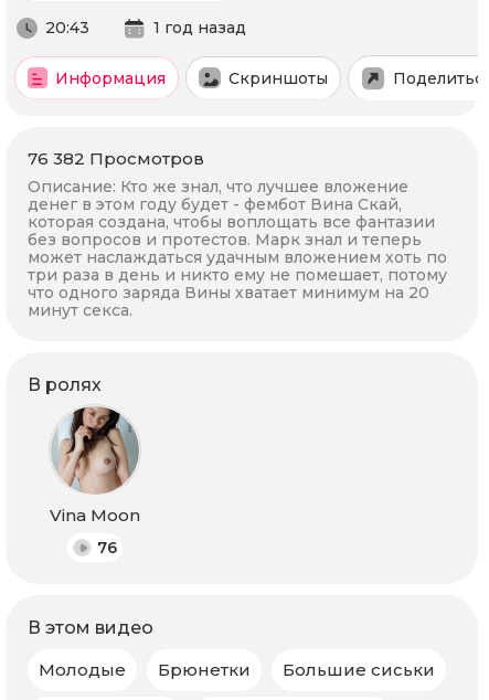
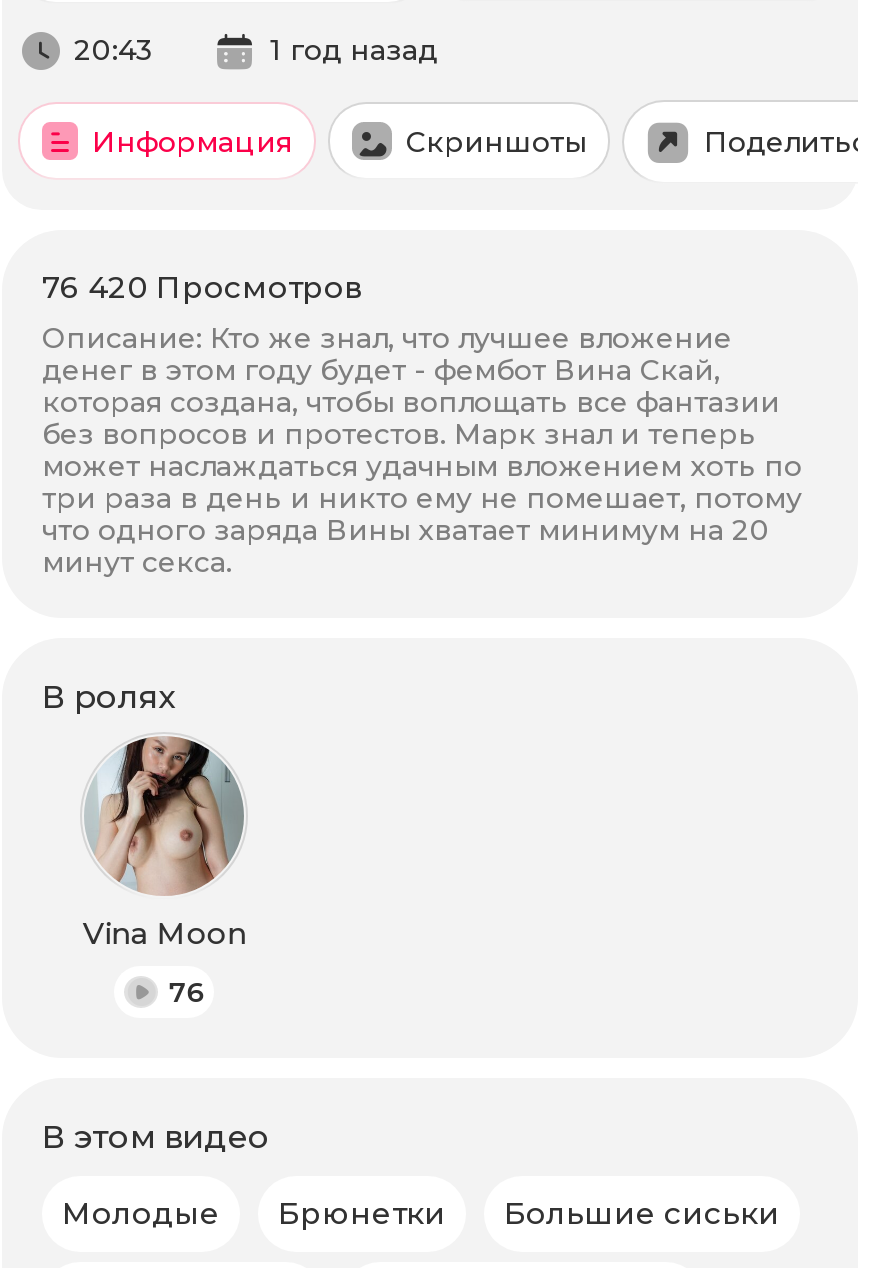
[28,148,204,168] 76 382 Просмотров -> [42,267,364,305] 76 420 Просмотров

